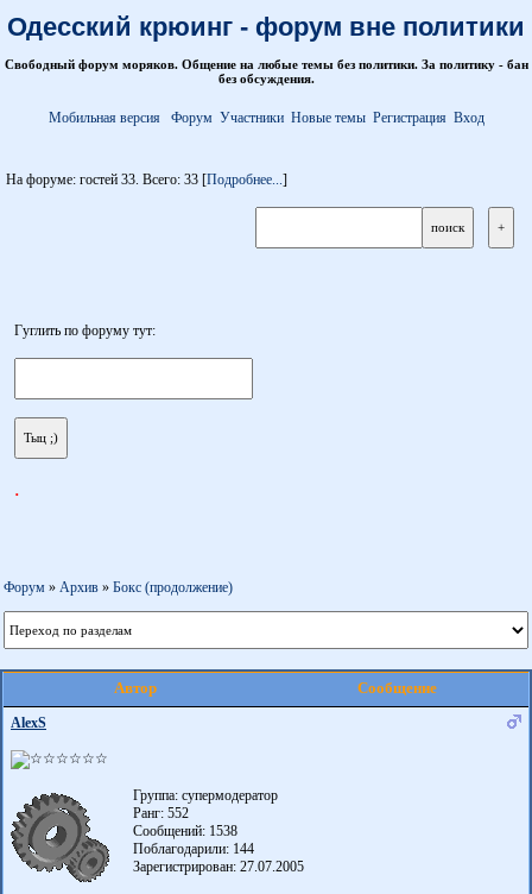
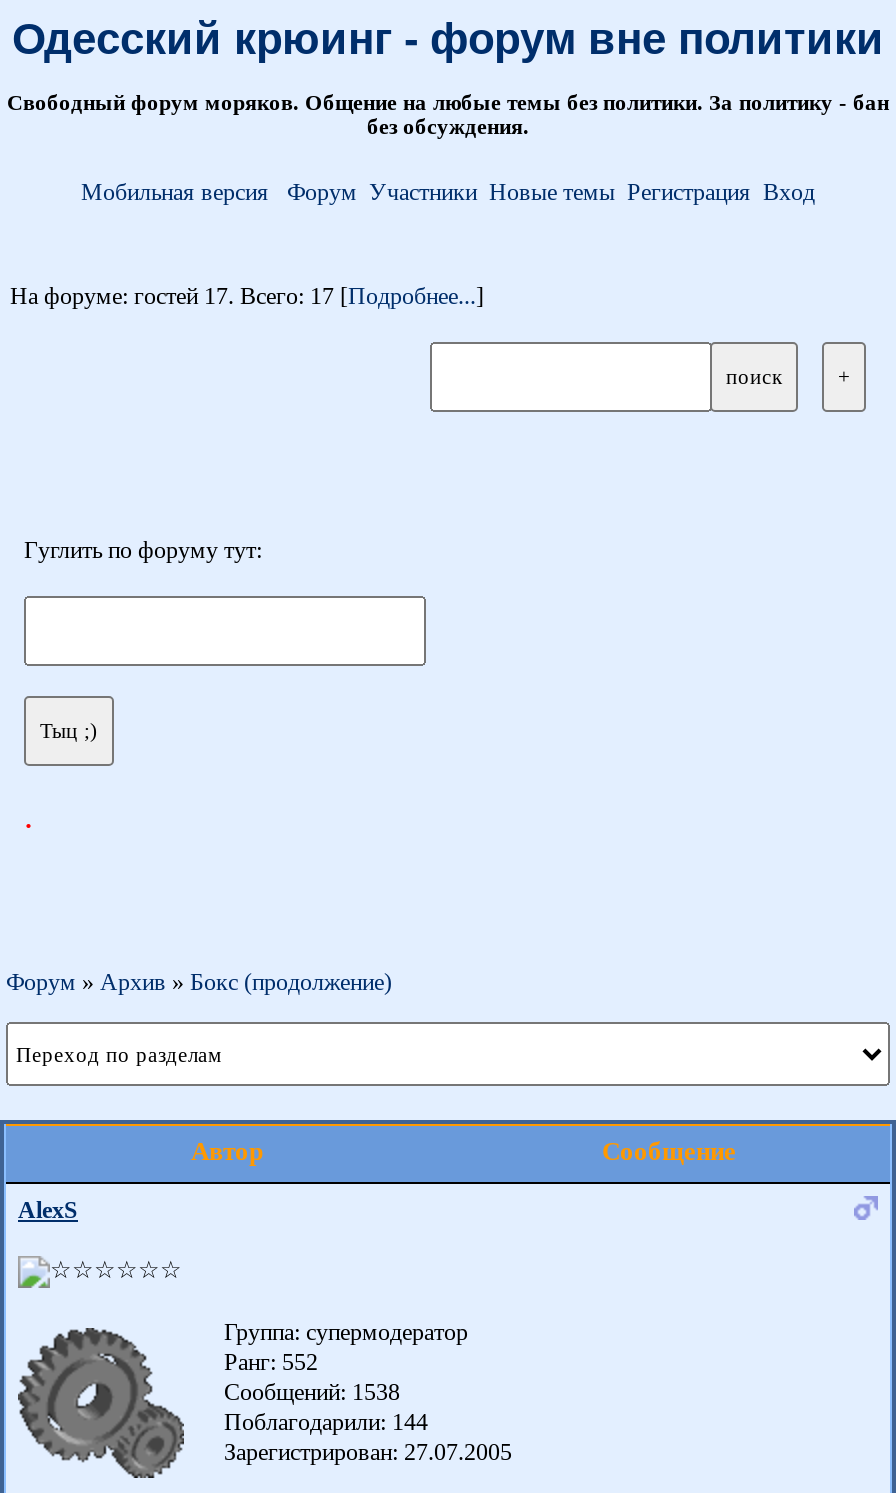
[6,171,287,188] На форуме: гостей 33. Всего: 33 [Подробнее...] -> [10,282,484,310] На форуме: гостей 17. Всего: 17 [Подробнее...]

